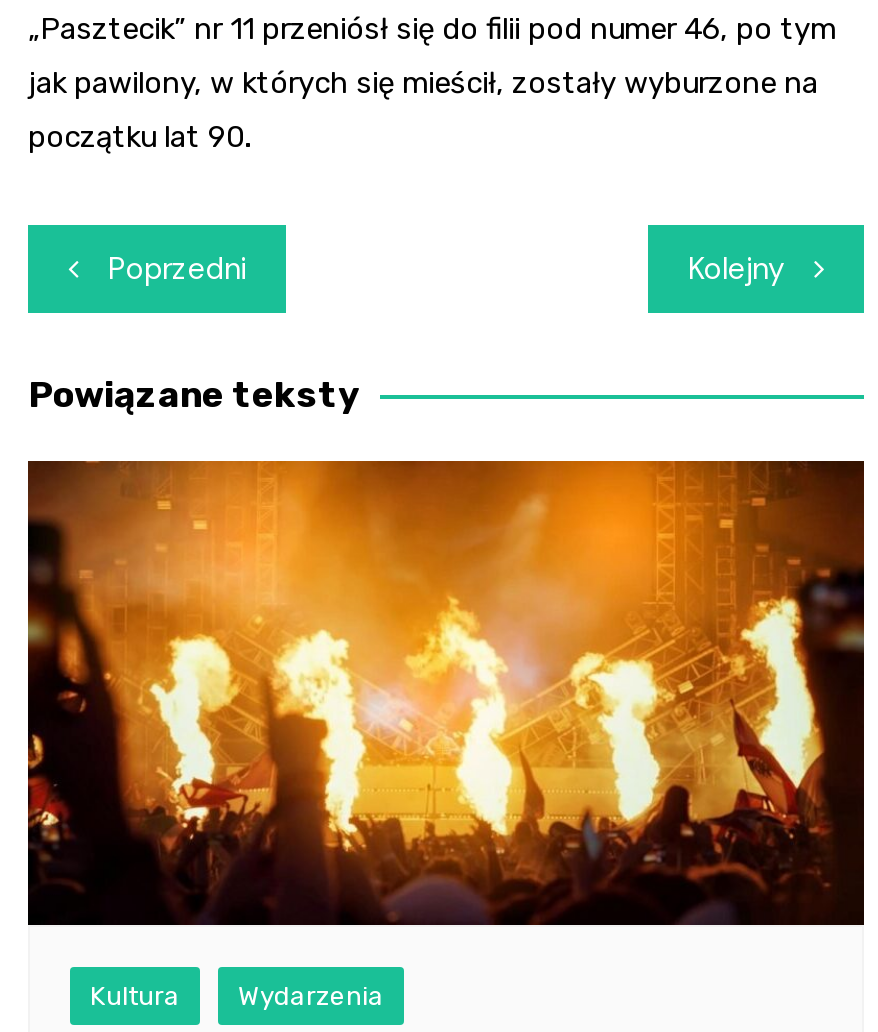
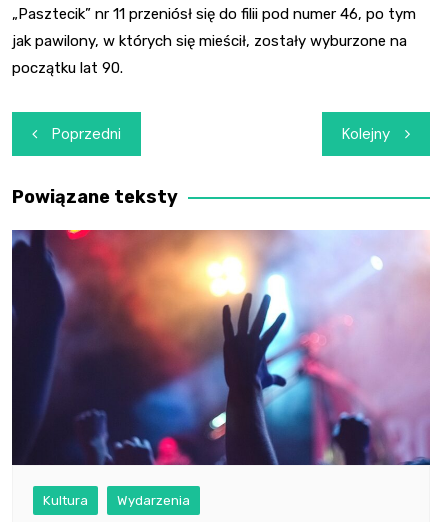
[26,458,866,928] [image] -> [11,229,431,466] [image]

